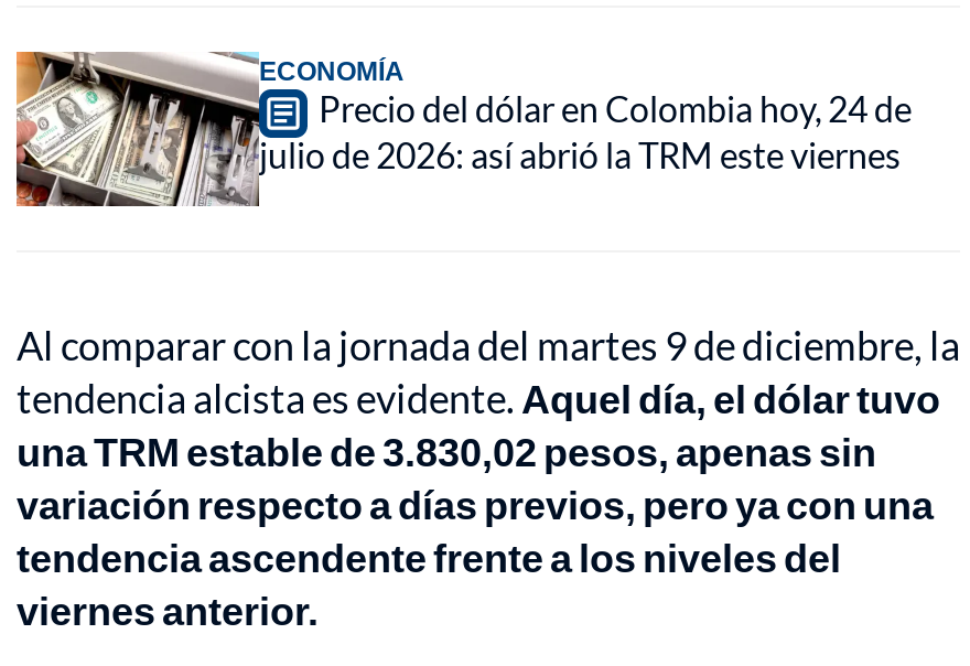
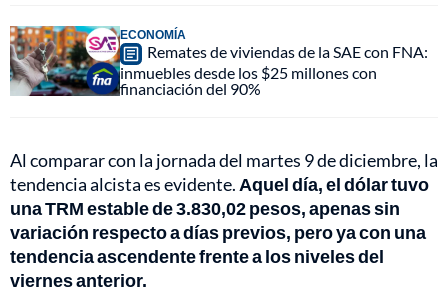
[14,50,912,208] [image] | Precio del dólar en Colombia hoy, 24 de | julio de 2026: así abrió la TRM este viernes -> [9,25,428,98] [image] | Remates de viviendas de la SAE con FNA: | inmuebles desde los $25 millones con | financiación del 90%

